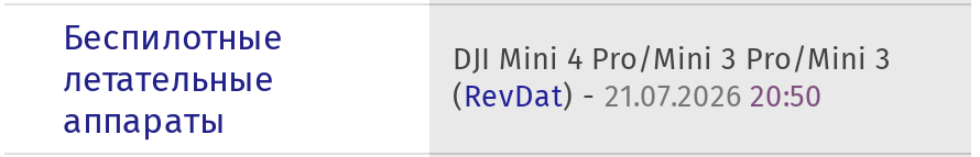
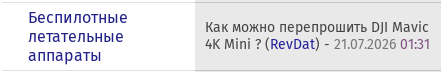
[453,41,891,115] DJI Mini 4 Pro/Mini 3 Pro/Mini 3 | (RevDat) - 21.07.2026 20:50 -> [205,19,430,53] Как можно перепрошить DJI Mavic | 4K Mini ? (RevDat) - 21.07.2026 01:31

